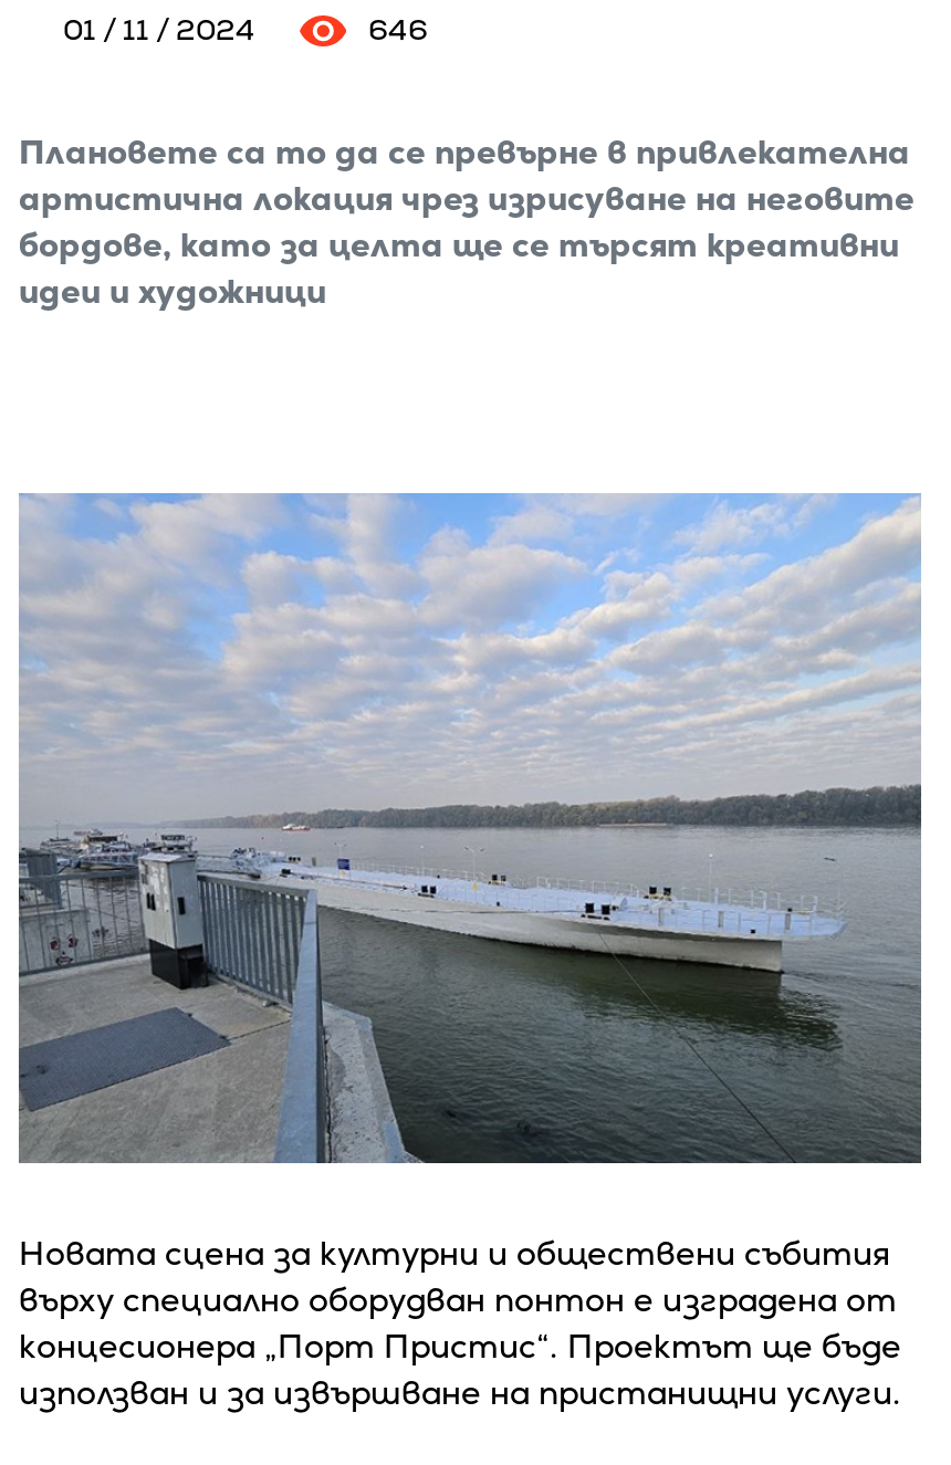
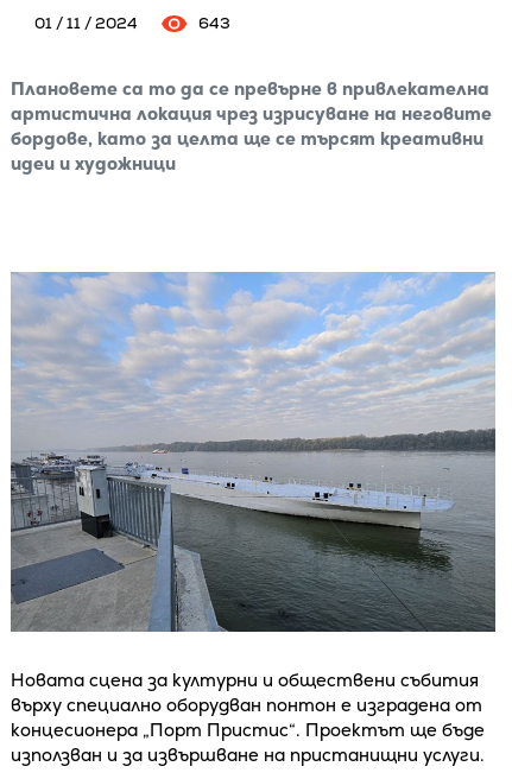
[368,11,428,49] 646 -> [198,13,230,33] 643

